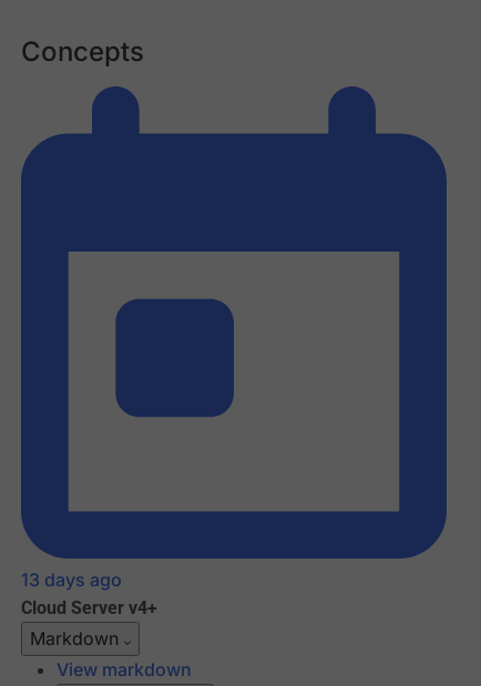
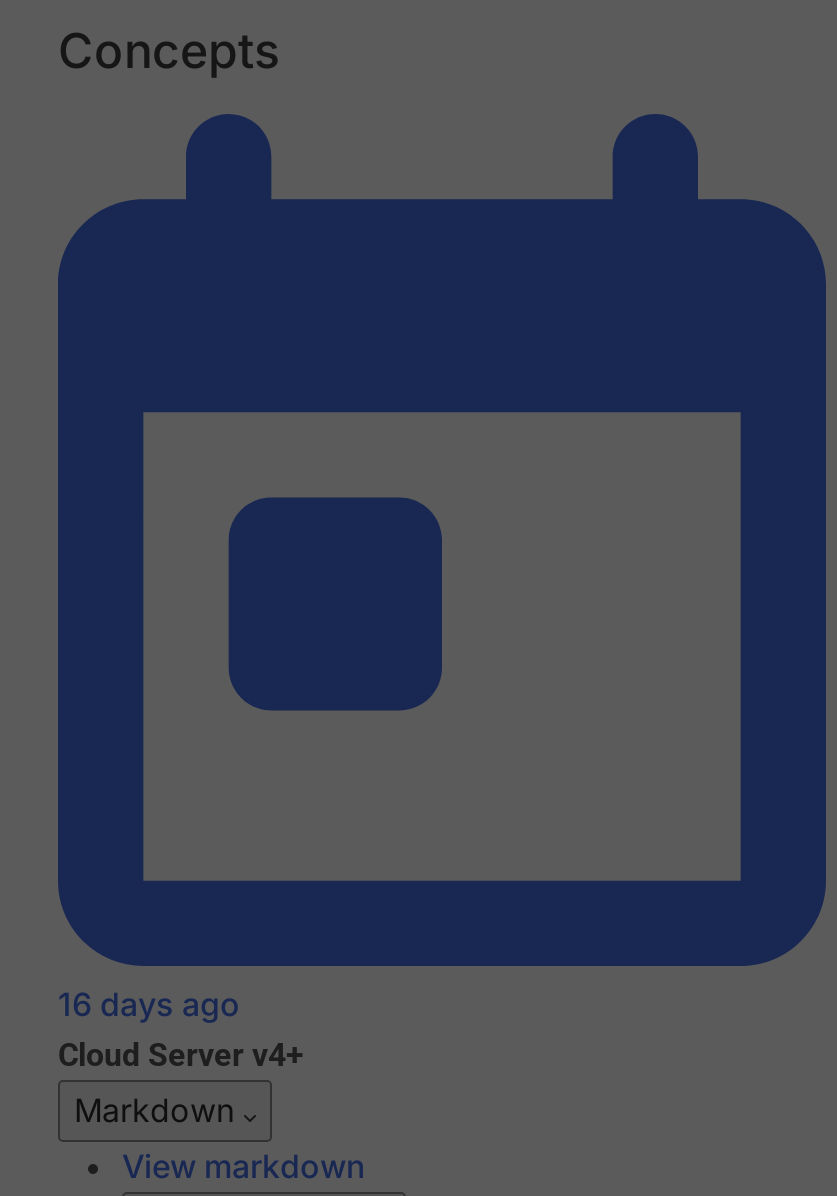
[21,569,122,591] 13 days ago -> [58,985,240,1025] 16 days ago

